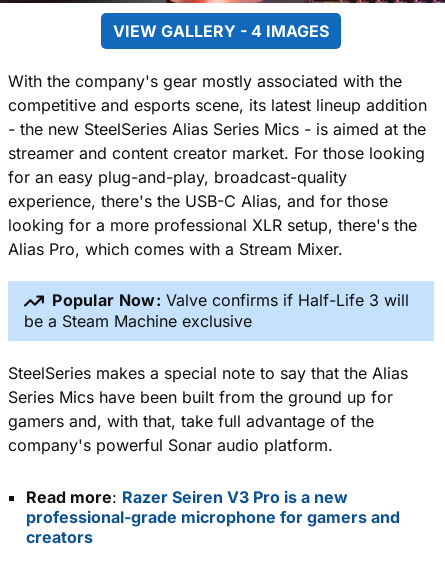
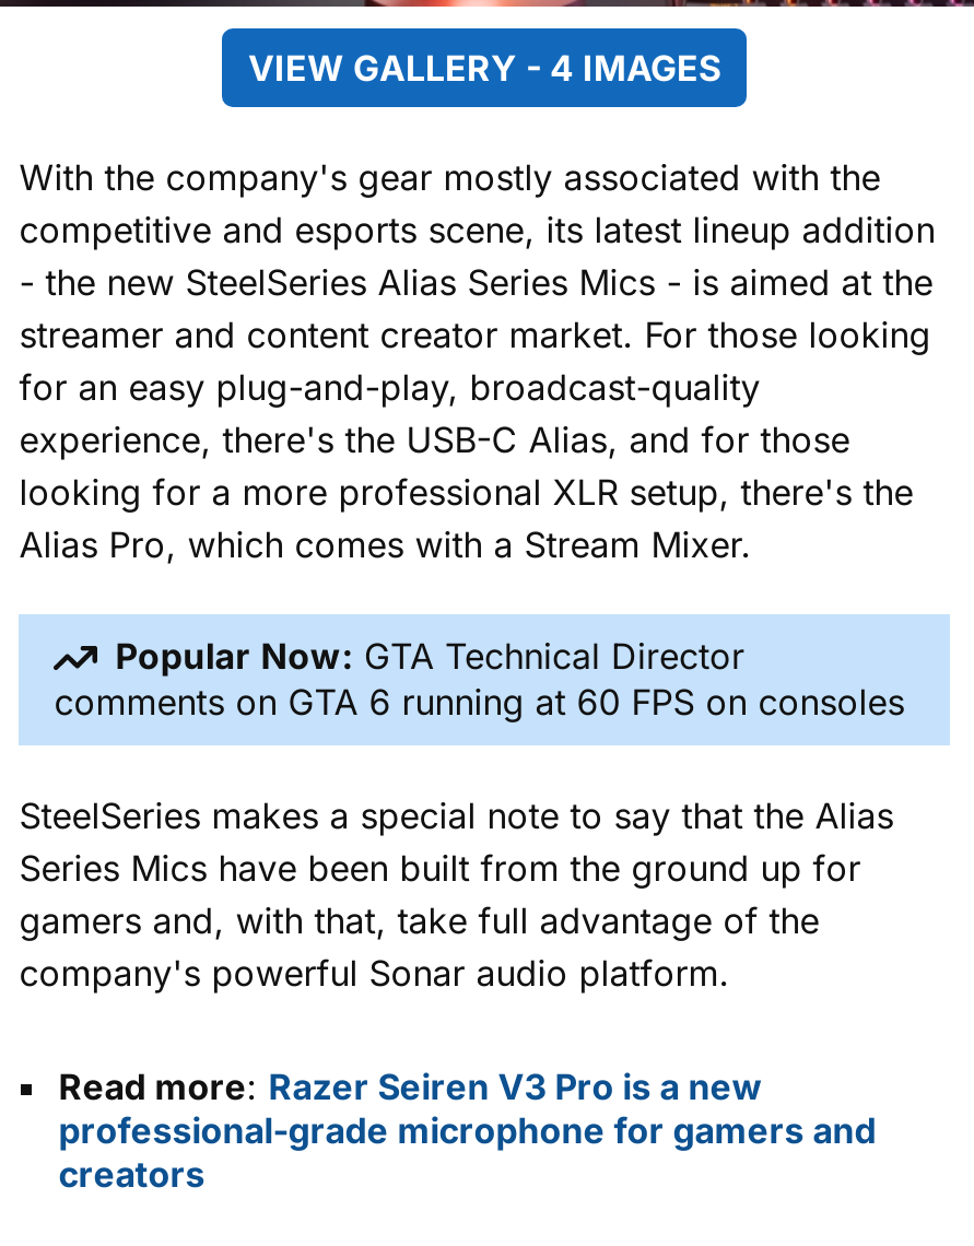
[24,290,409,331] Popular Now: Valve confirms if Half-Life 3 will | be a Steam Machine exclusive -> [54,633,904,724] Popular Now: GTA Technical Director | comments on GTA 6 running at 60 FPS on consoles

